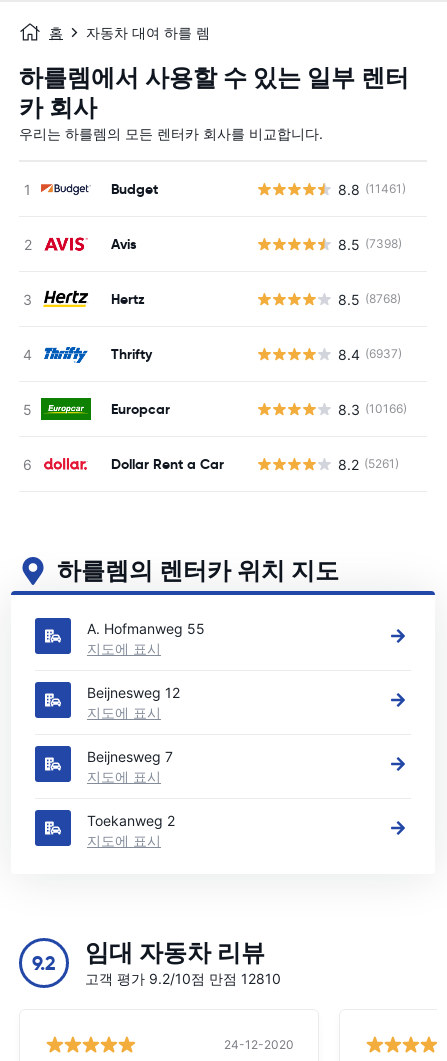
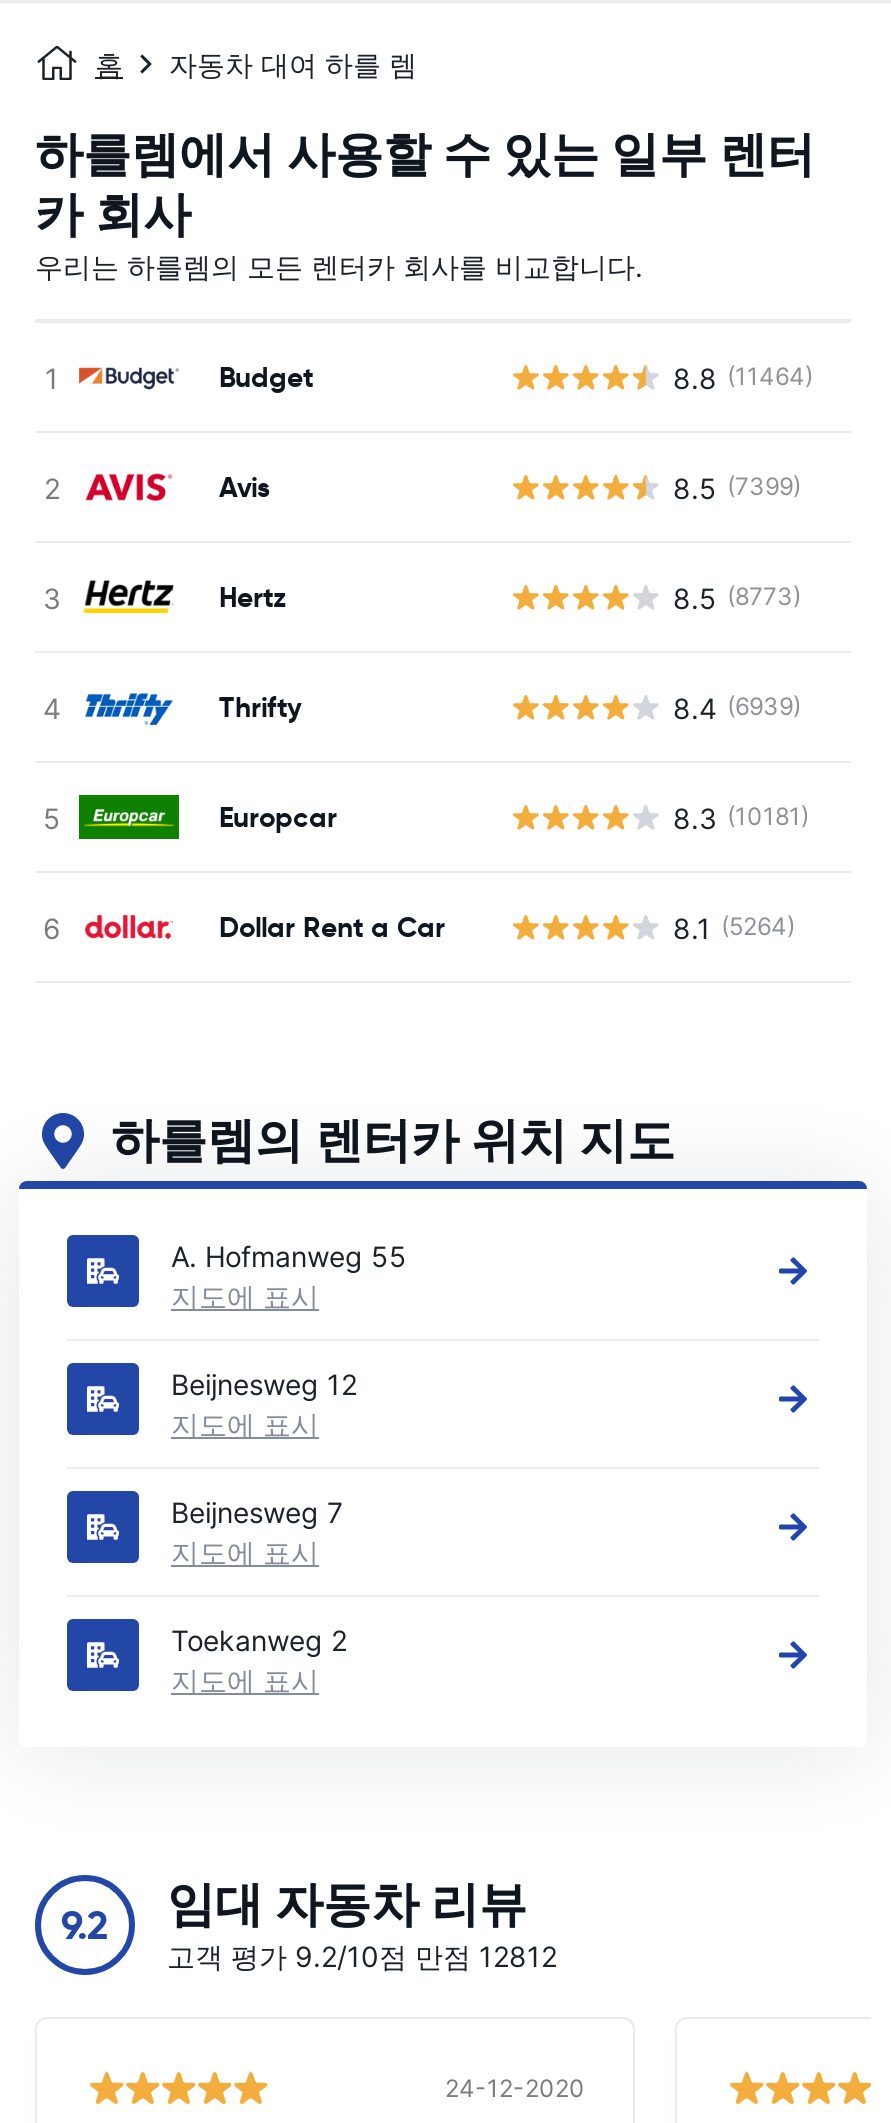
[338,180,406,197] 8.8 (11461) -> [673,360,813,394] 8.8 (11464)
[338,235,402,252] 8.5 (7398) -> [673,470,801,504] 8.5 (7399)
[338,290,401,307] 8.5 (8768) -> [673,580,801,614] 8.5 (8773)
[338,345,402,362] 8.4 (6937) -> [673,690,801,724] 8.4 (6939)
[338,400,407,417] 8.3 (10166) -> [673,800,809,834] 8.3 (10181)
[338,455,399,472] 8.2 (5261) -> [673,910,795,944] 8.1 (5264)
[85,970,281,987] 고객 평가 9.2/10점 만점 12810 -> [167,1939,557,1973] 고객 평가 9.2/10점 만점 12812

